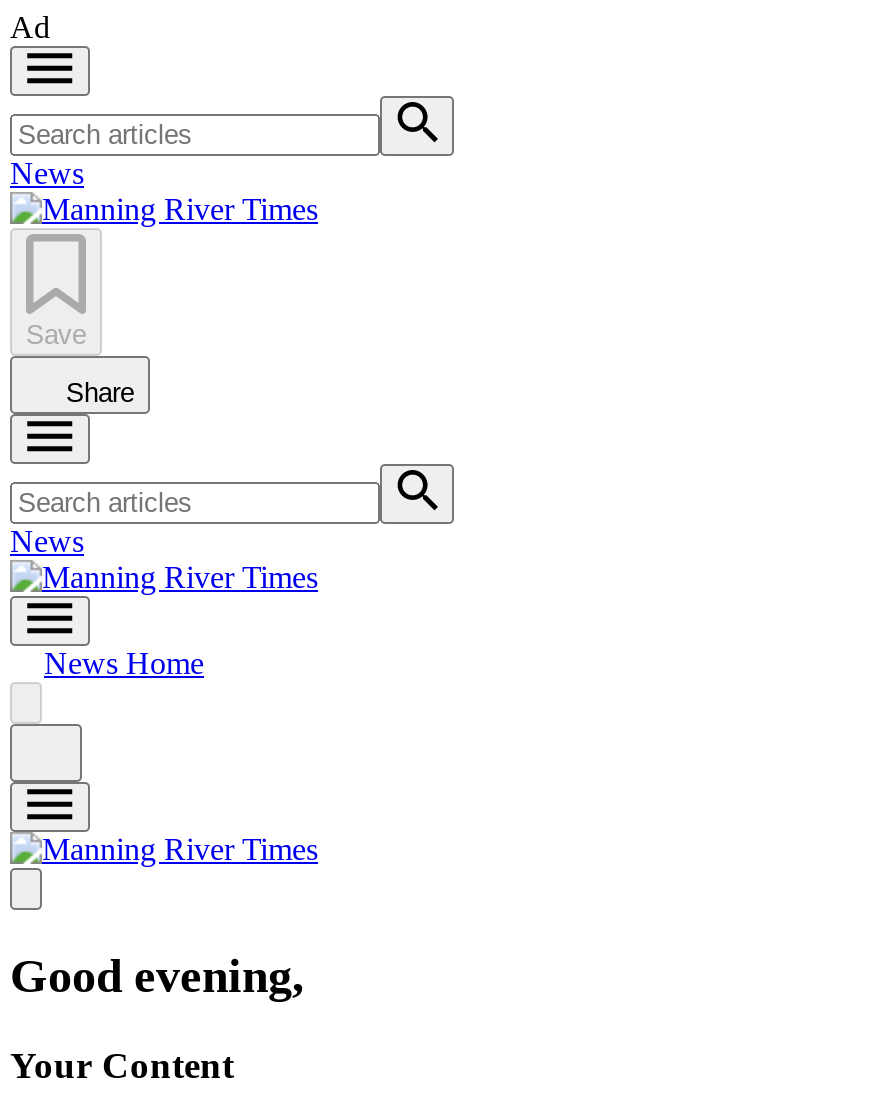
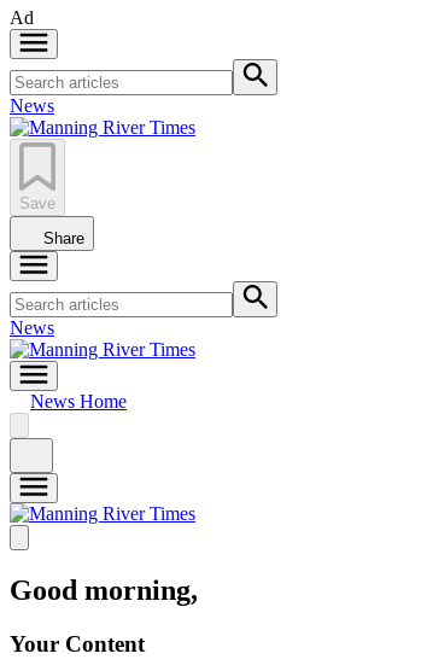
[10,950,304,1002] Good evening, -> [10,574,198,606] Good morning,

